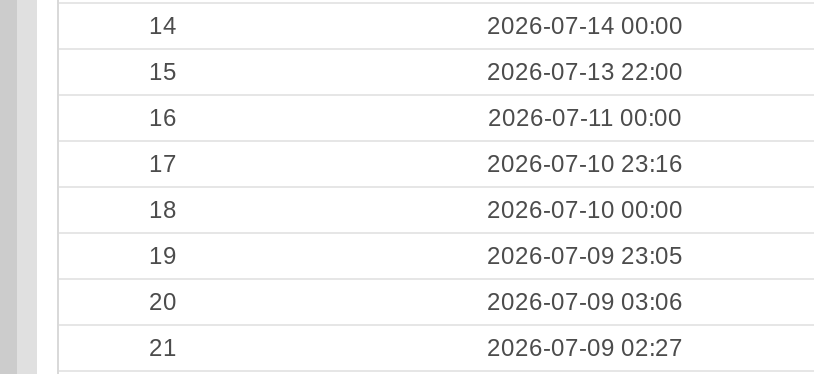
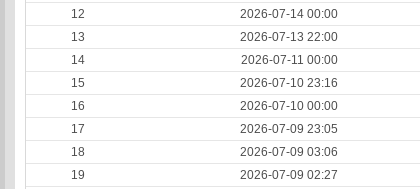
[149,12,177,40] 14 -> [71,7,85,21] 12
[149,58,177,86] 15 -> [71,30,85,44] 13
[149,104,177,132] 16 -> [71,53,85,67] 14
[149,150,177,178] 17 -> [71,76,85,90] 15
[149,196,177,224] 18 -> [71,99,85,113] 16
[149,242,177,270] 19 -> [71,122,85,136] 17
[149,288,177,316] 20 -> [71,145,85,159] 18
[149,334,177,362] 21 -> [71,168,85,182] 19

